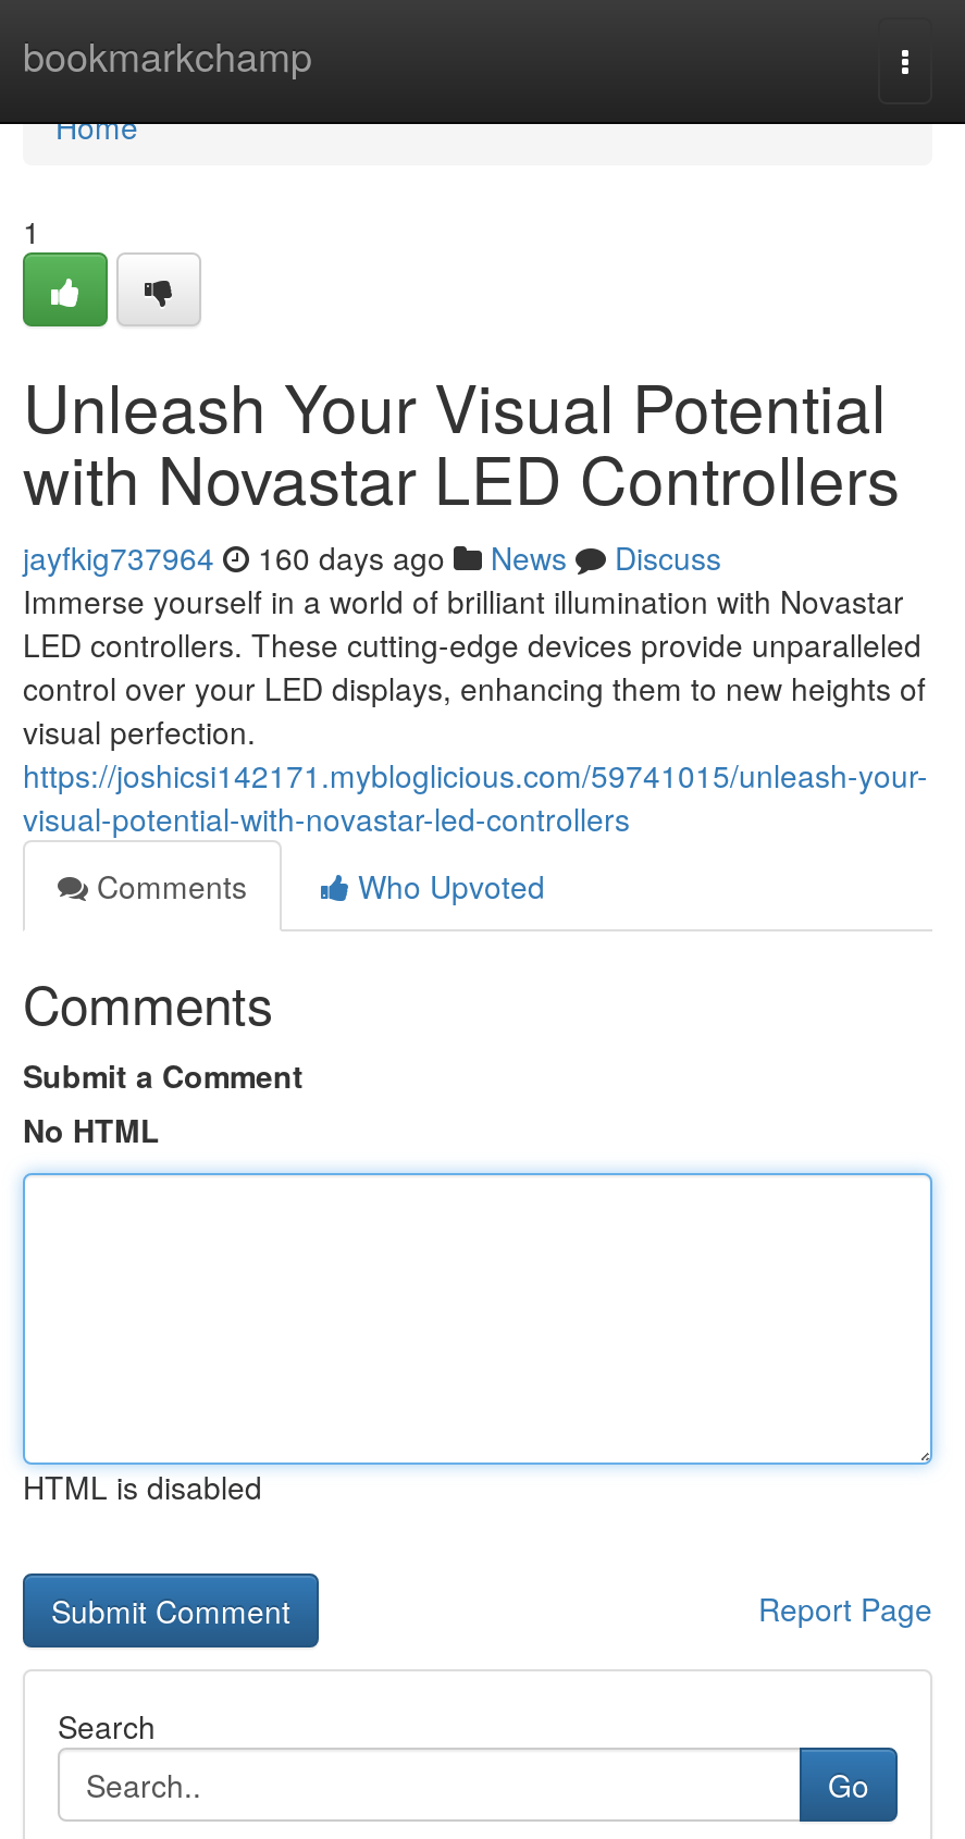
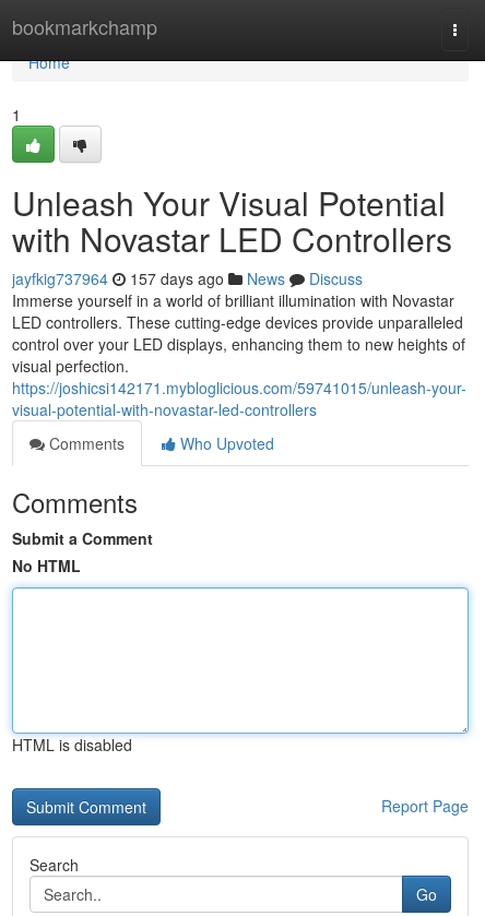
[23,535,721,579] jayfkig737964 160 days ago News Discuss -> [12,267,363,289] jayfkig737964 157 days ago News Discuss

